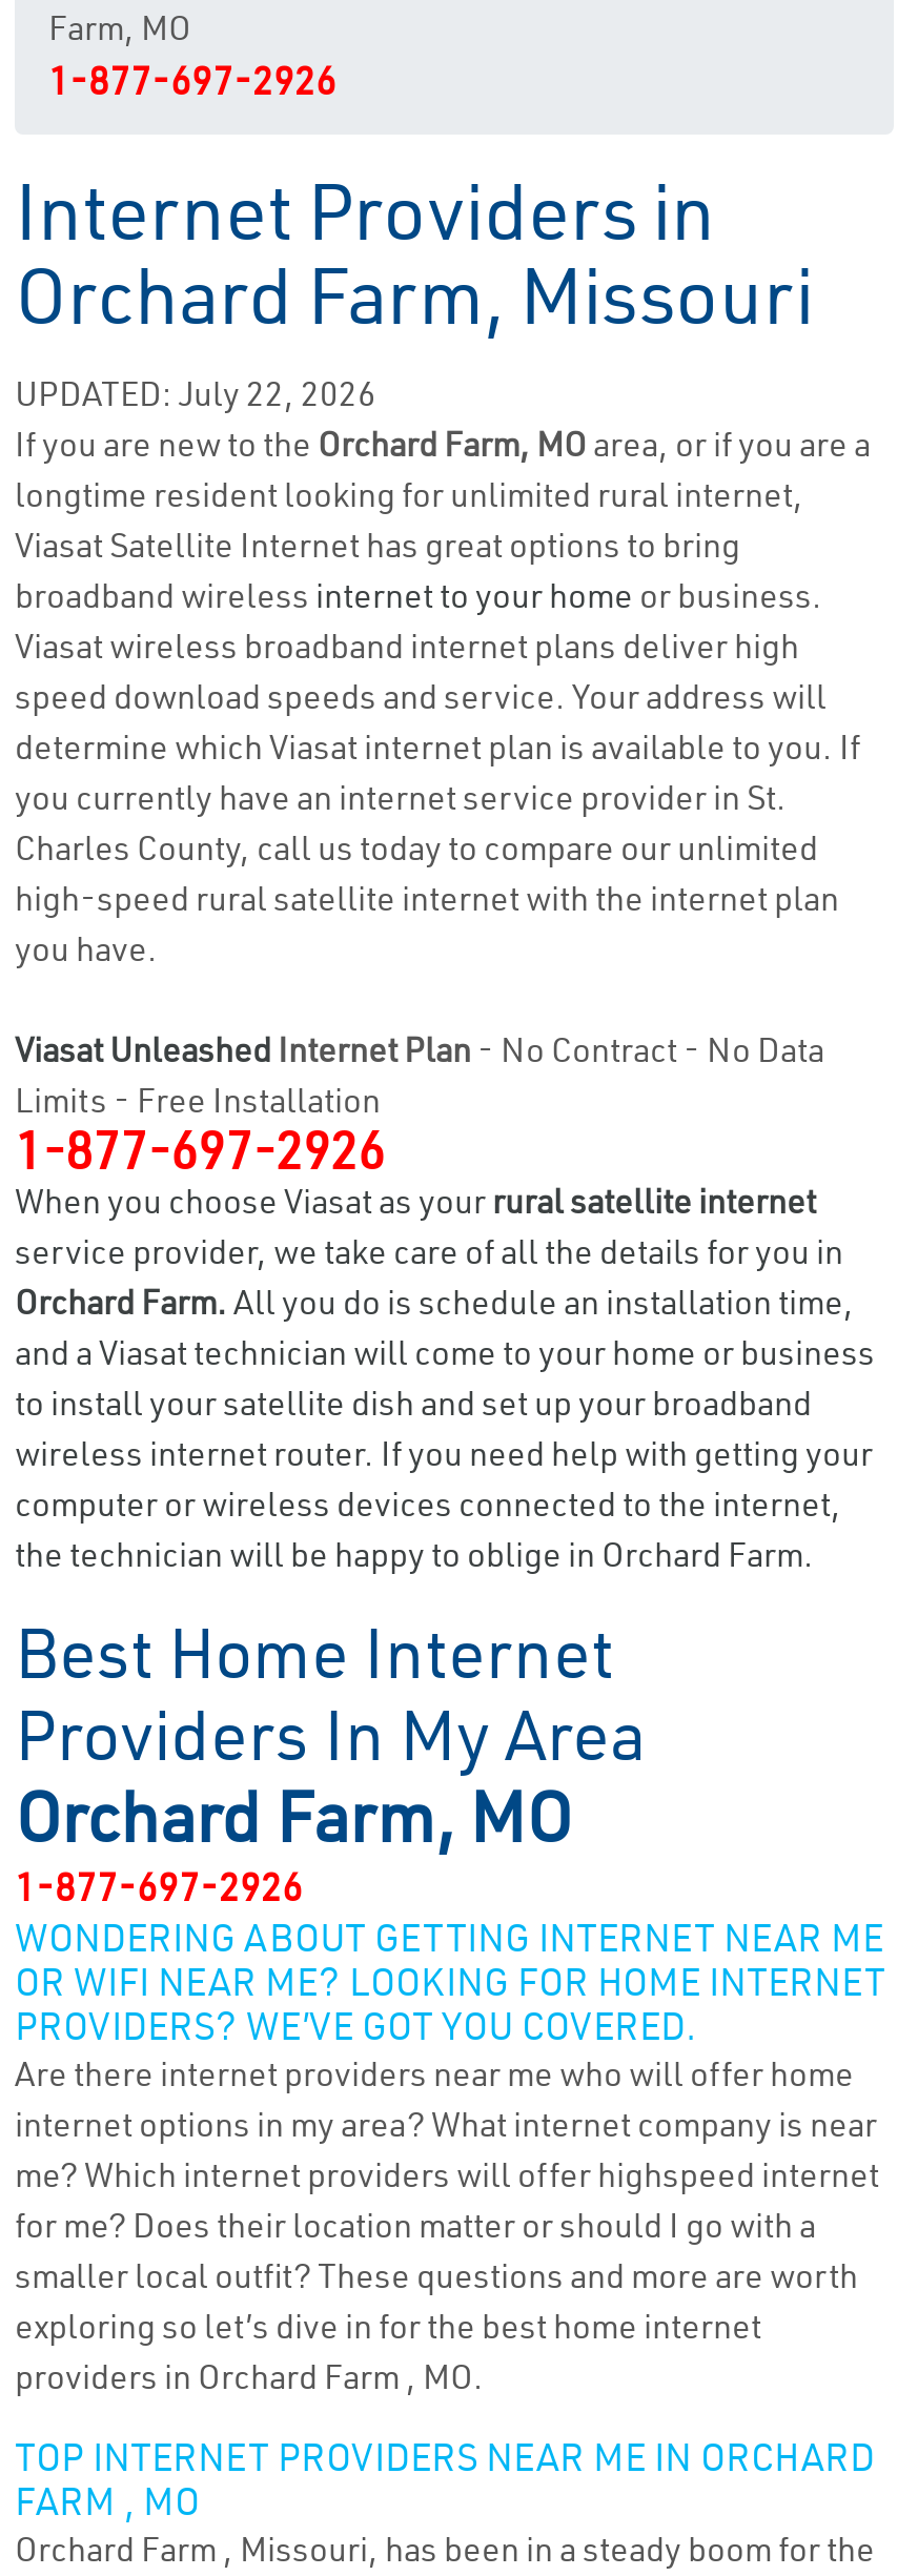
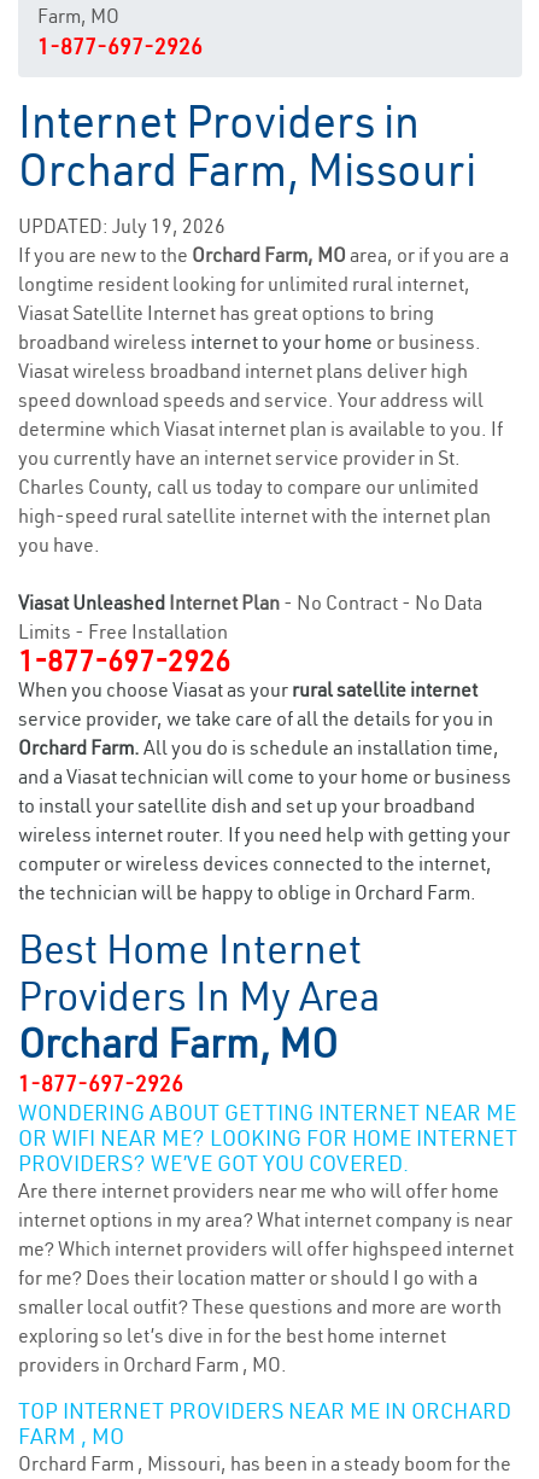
[15,372,376,414] UPDATED: July 22, 2026 -> [18,214,225,238] UPDATED: July 19, 2026

